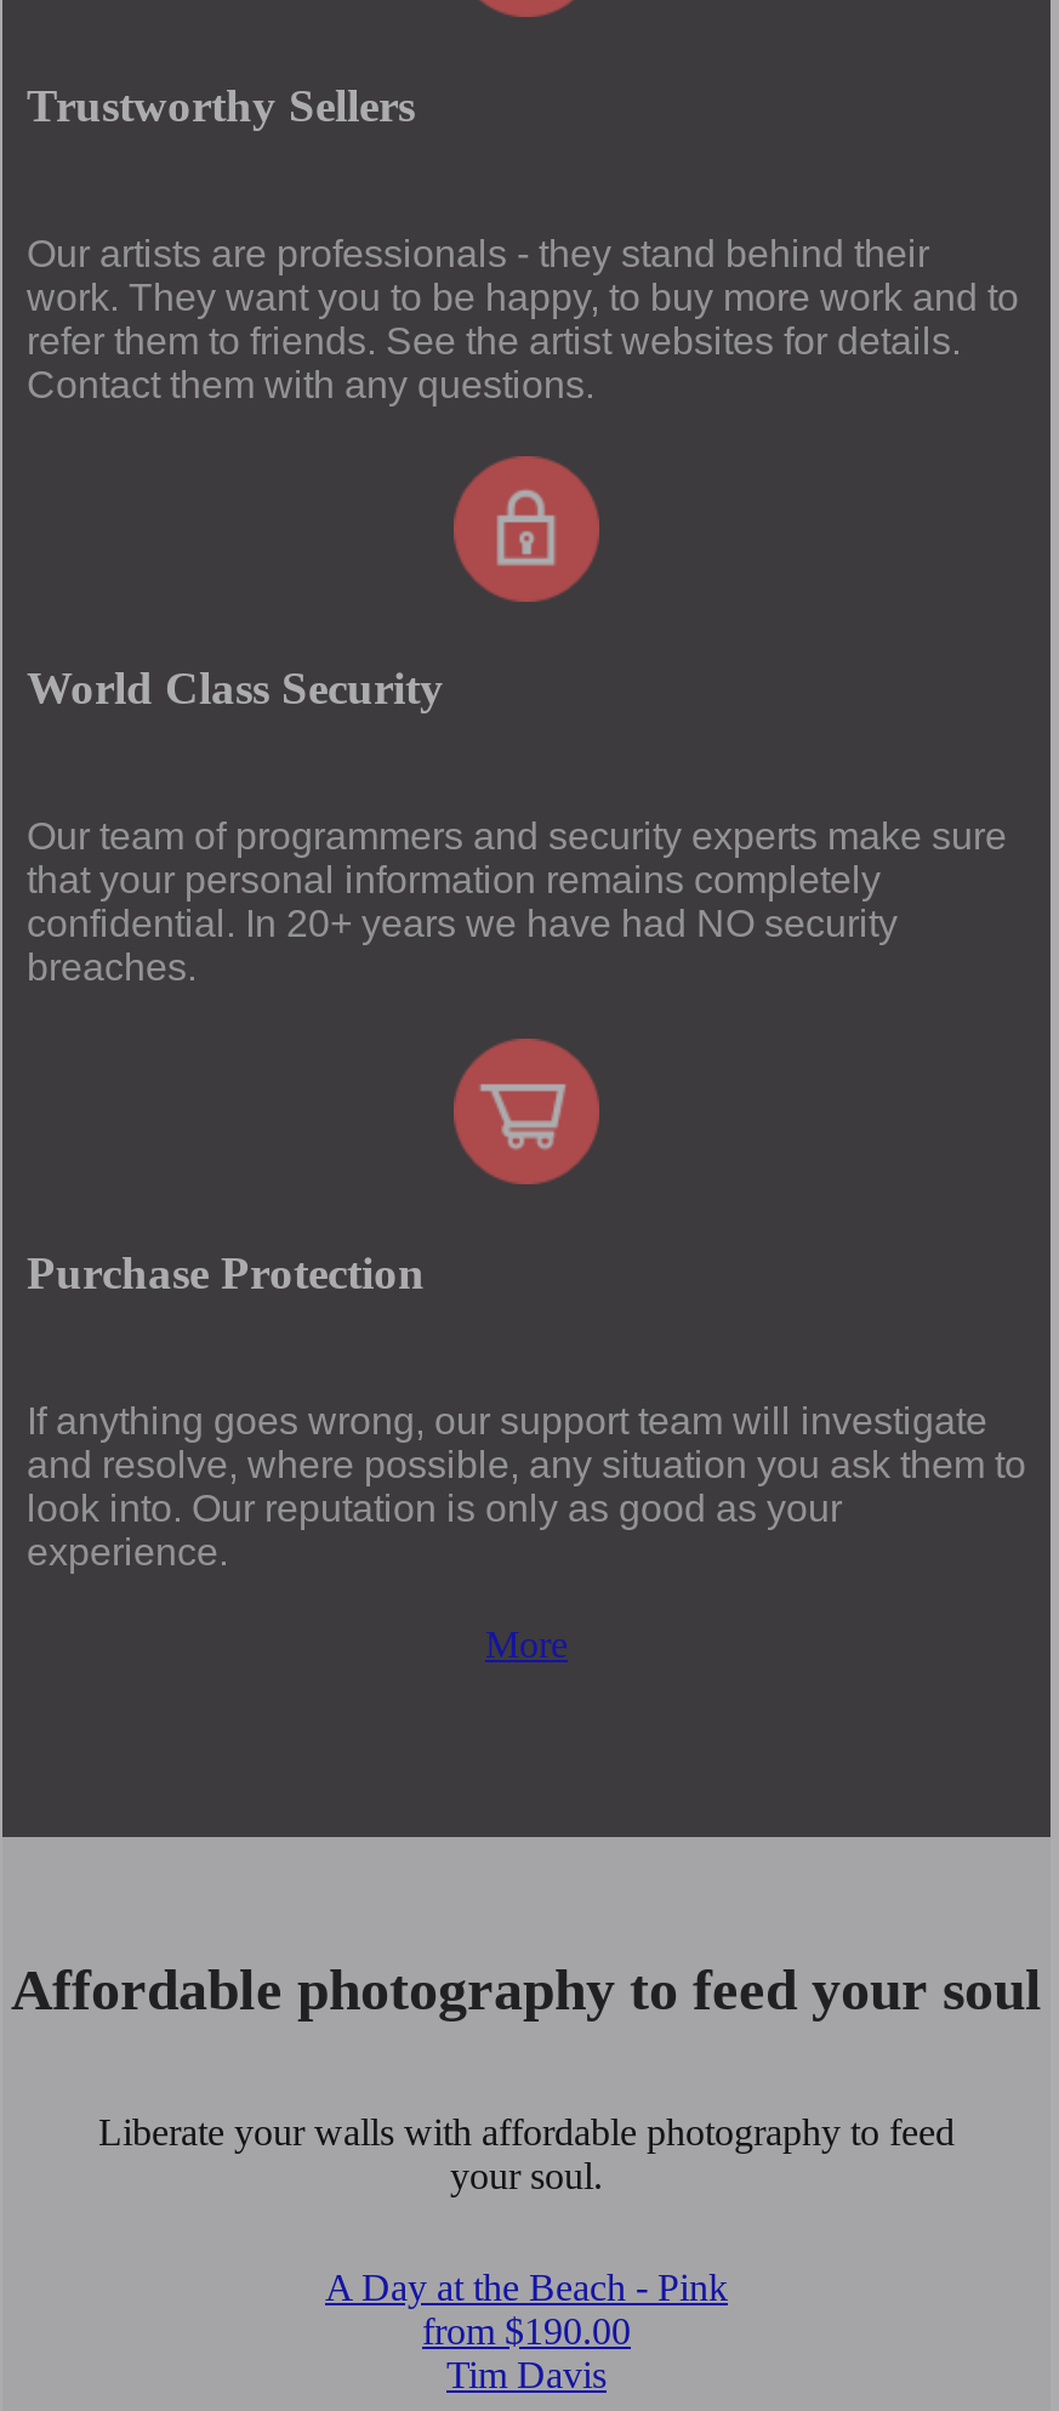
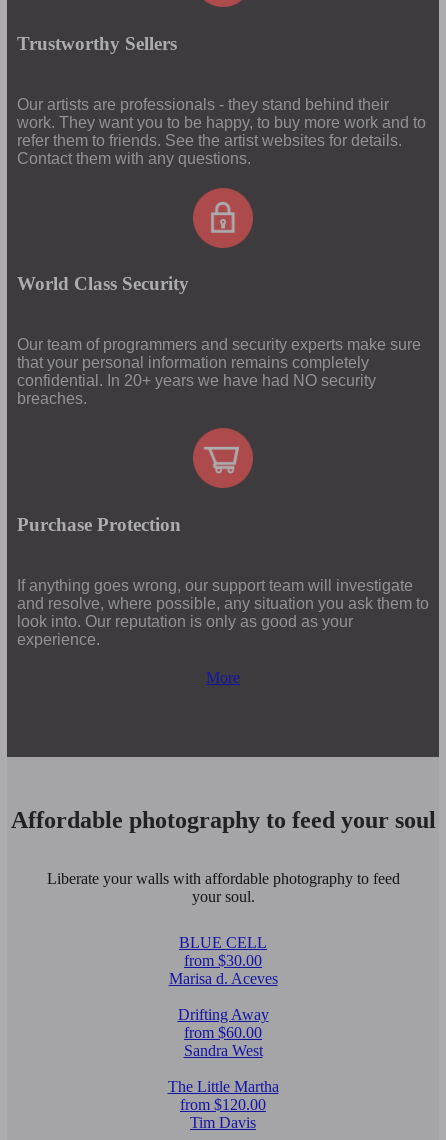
[325,2266,728,2351] A Day at the Beach - Pink | from $190.00 -> [167,934,278,1113] BLUE CELL | from $30.00 | Marisa d. Aceves | Drifting Away | from $60.00 | Sandra West | The Little Martha | from $120.00

